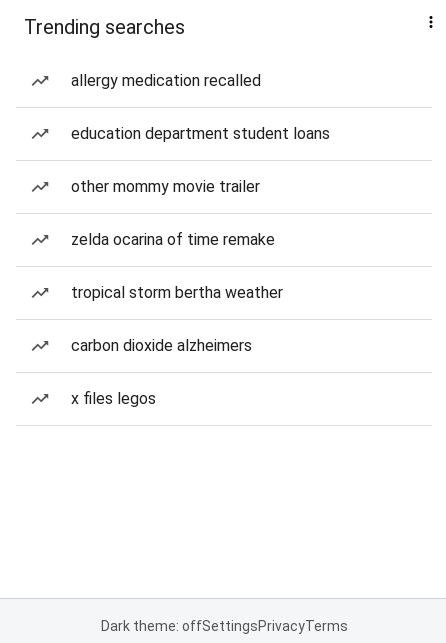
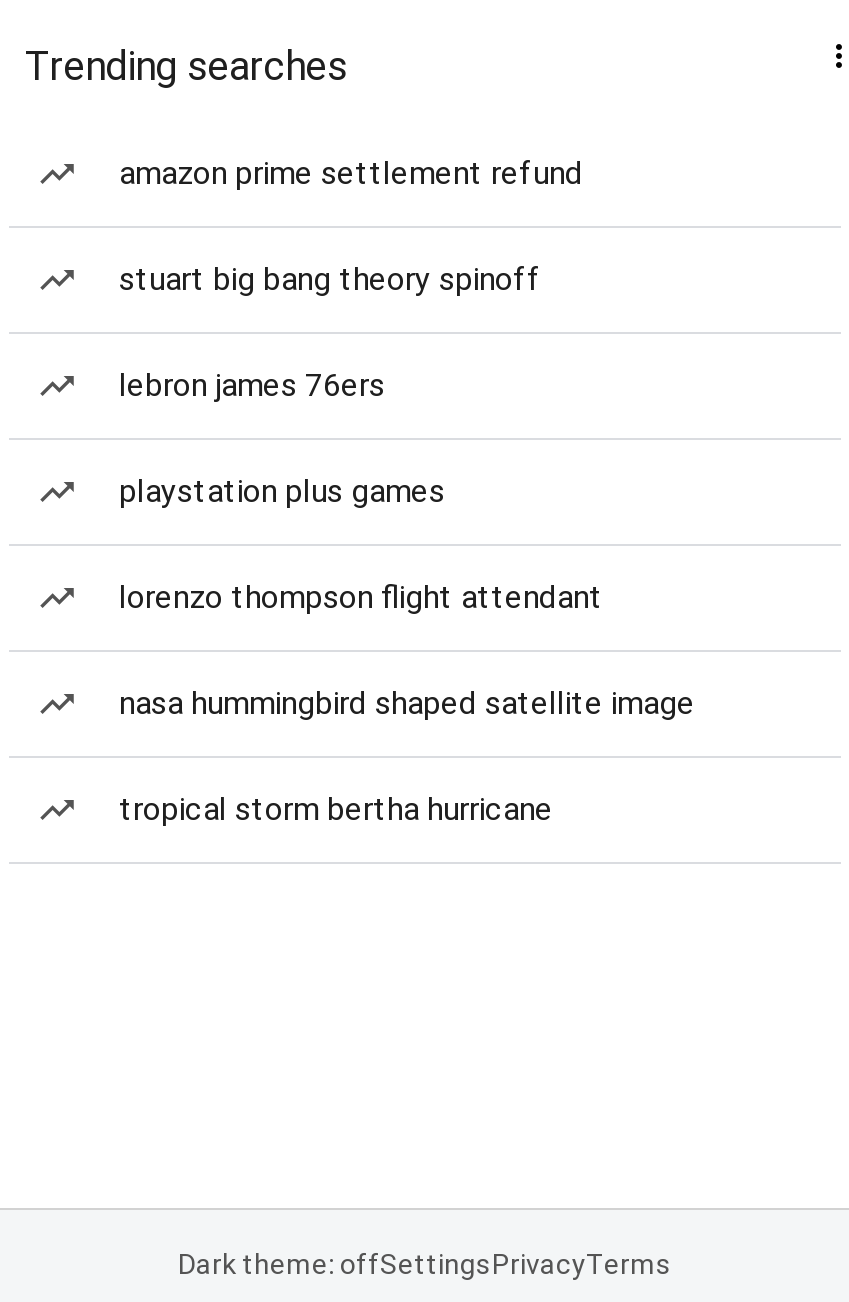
[71,71,261,90] allergy medication recalled -> [119,154,583,192] amazon prime settlement refund
[71,124,330,143] education department student loans -> [119,260,541,298] stuart big bang theory spinoff
[71,177,260,196] other mommy movie trailer -> [119,366,385,404] lebron james 76ers
[71,230,275,249] zelda ocarina of time remake -> [119,472,445,510] playstation plus games
[71,283,283,302] tropical storm bertha weather -> [119,578,603,616] lorenzo thompson flight attendant
[71,336,252,355] carbon dioxide alzheimers -> [119,684,695,722] nasa hummingbird shaped satellite image
[71,389,156,408] x files legos -> [119,790,553,828] tropical storm bertha hurricane

